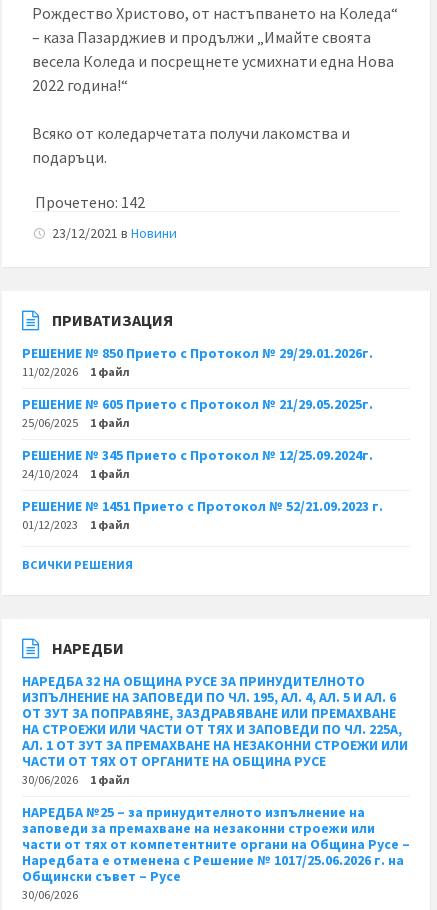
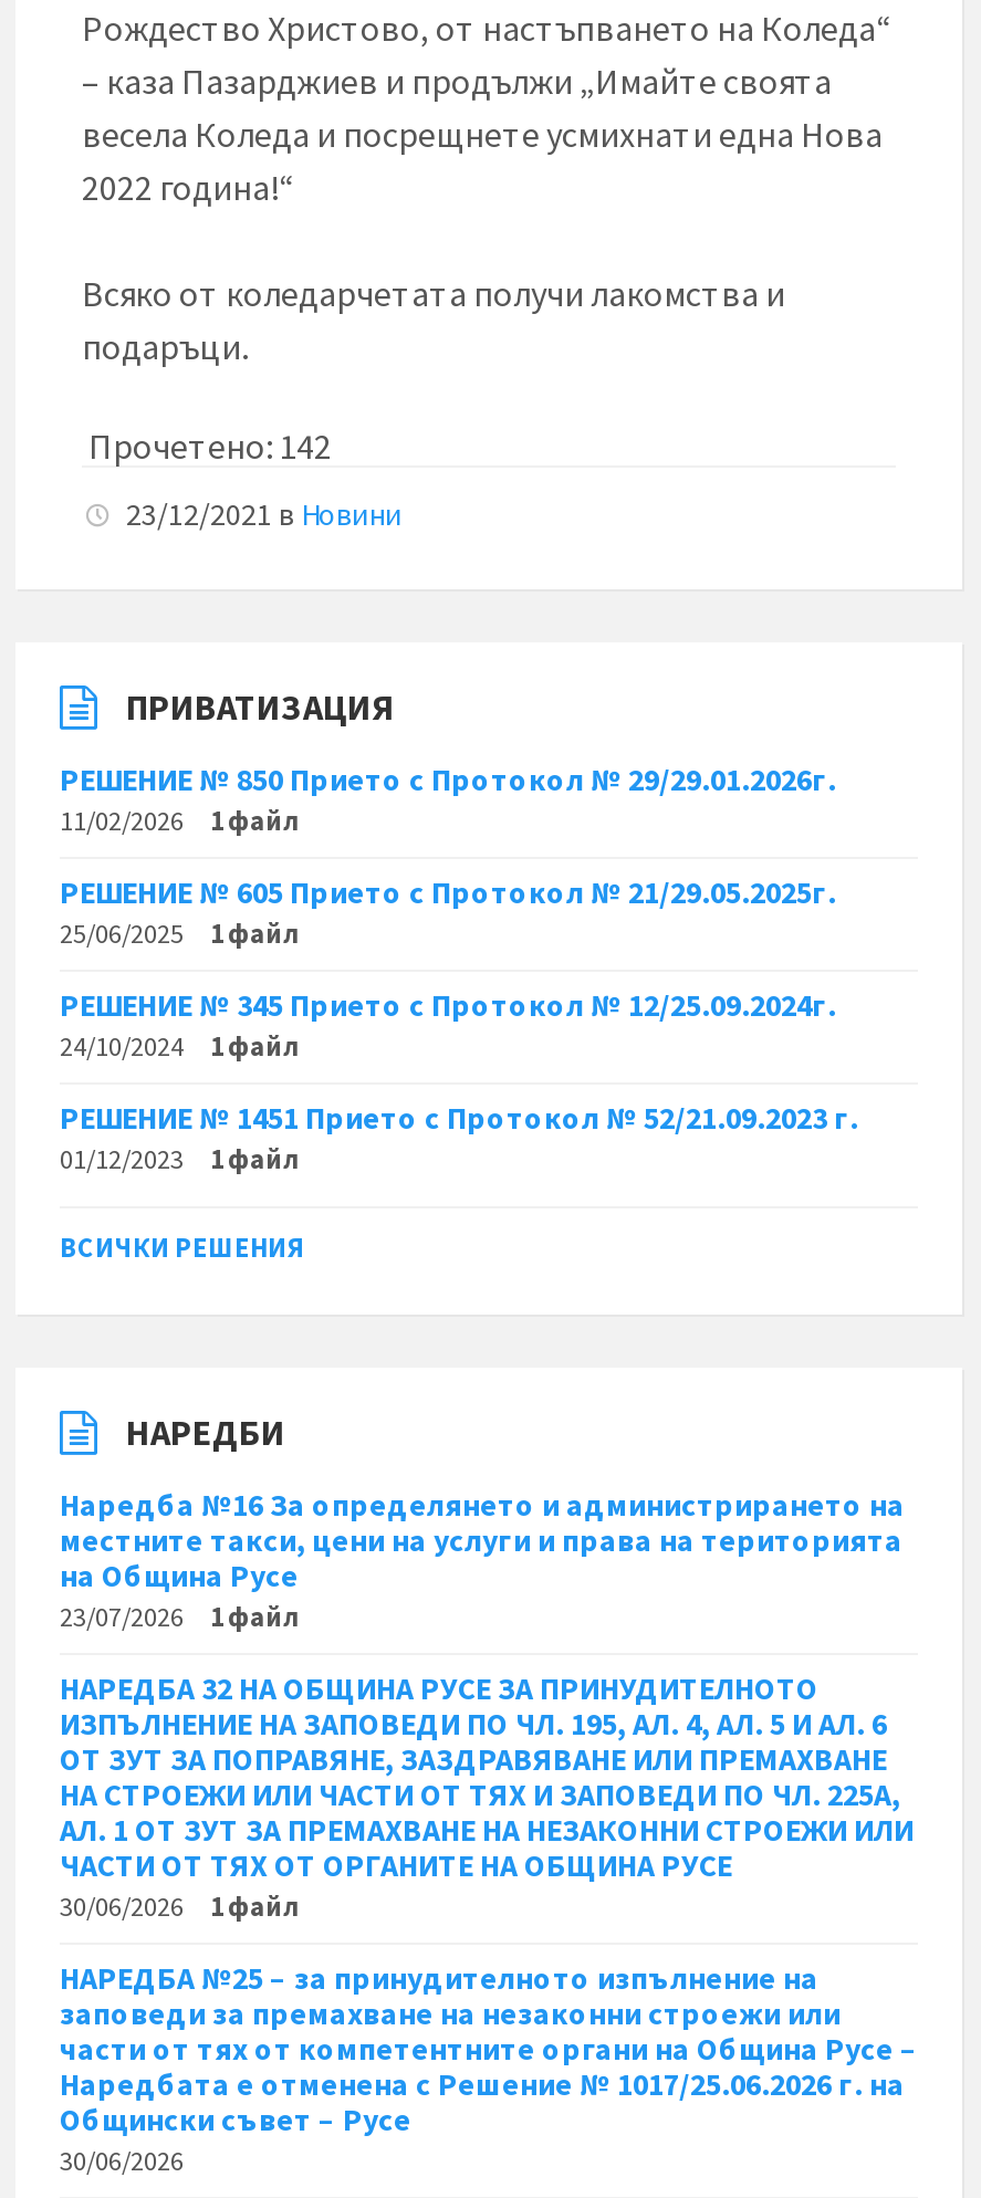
none -> [60,1485,905,1633] Наредба №16 За определянето и администрирането на | местните такси, цени на услуги и права на територията | на Община Русе | 23/07/2026 | 1 файл

